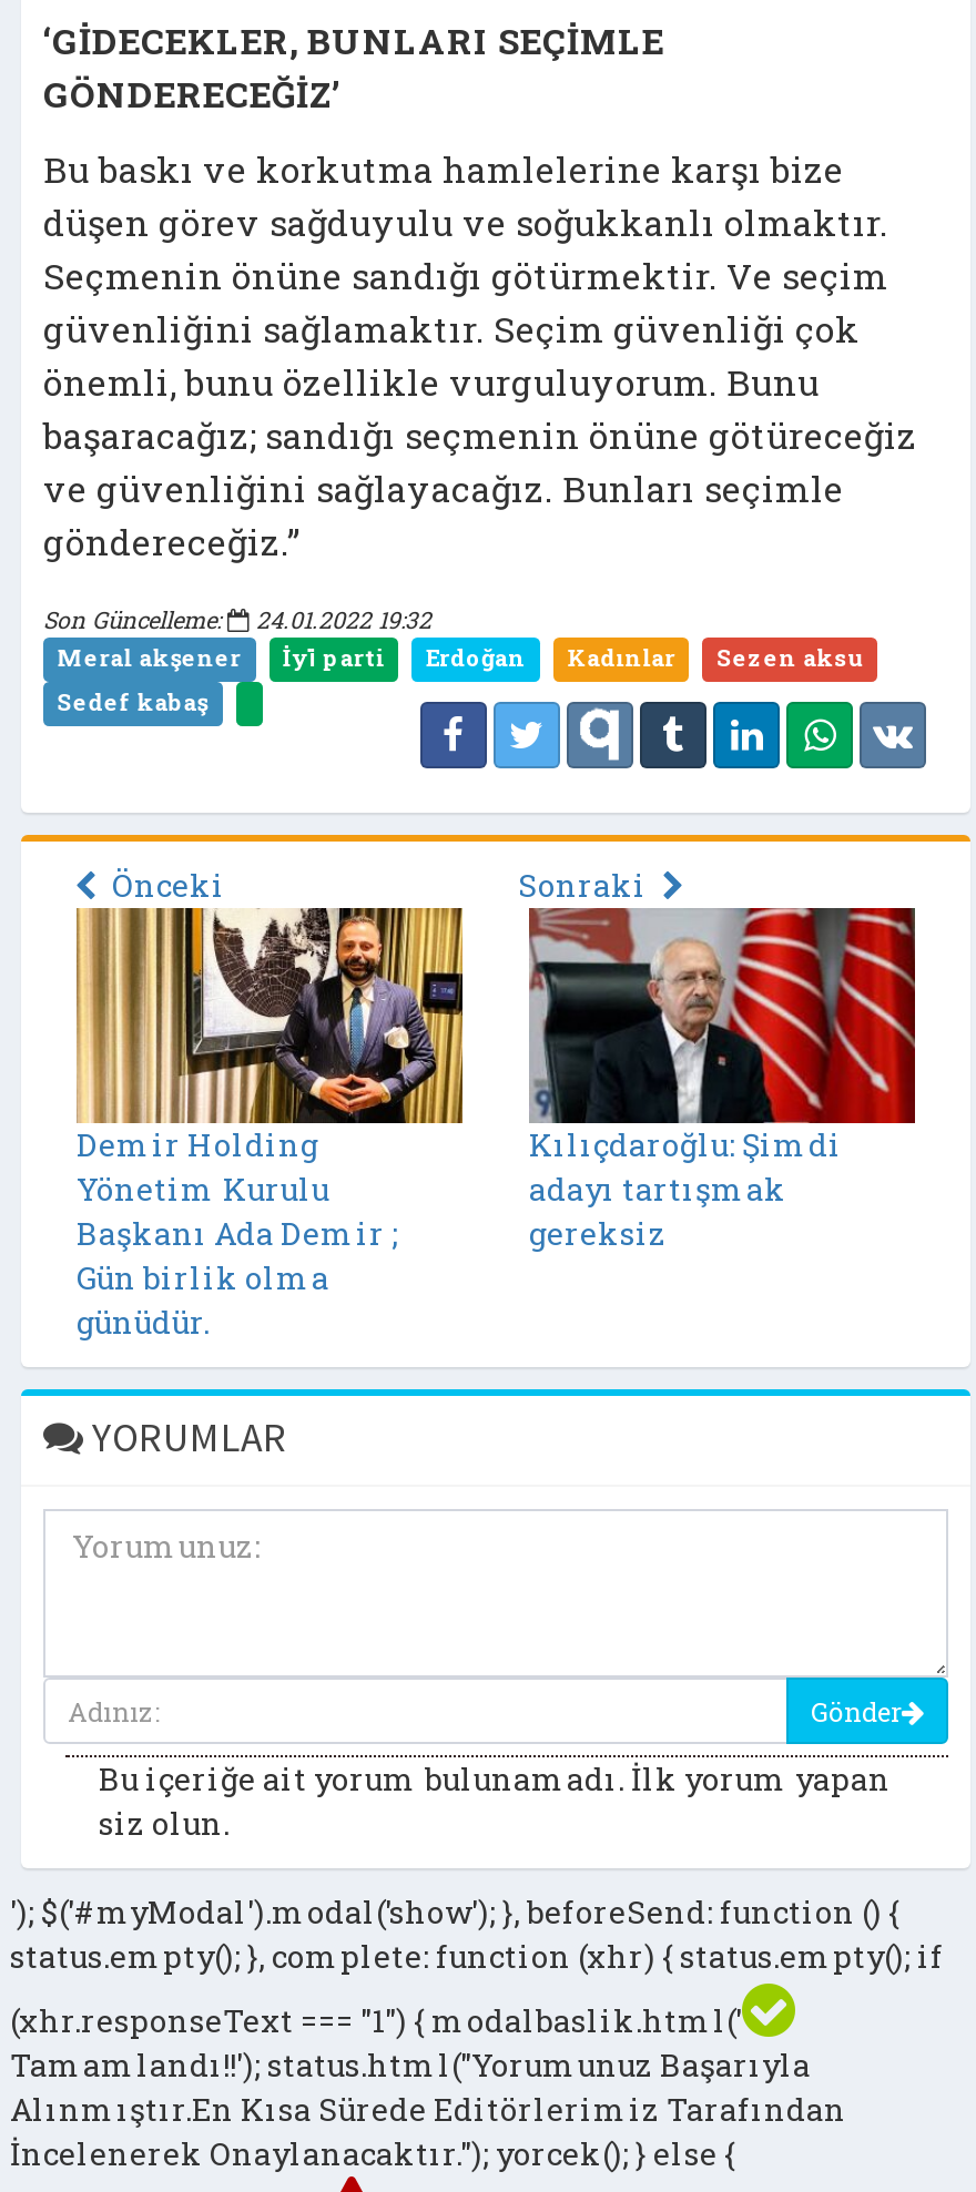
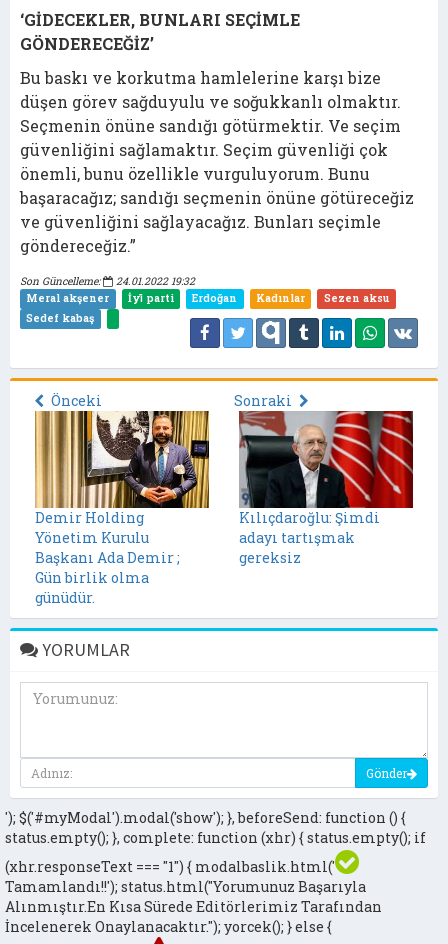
[99,1758,891,1845] Bu içeriğe ait yorum bulunamadı. İlk yorum yapan | siz olun. -> none

